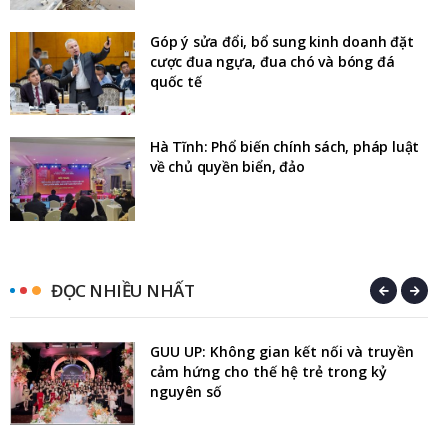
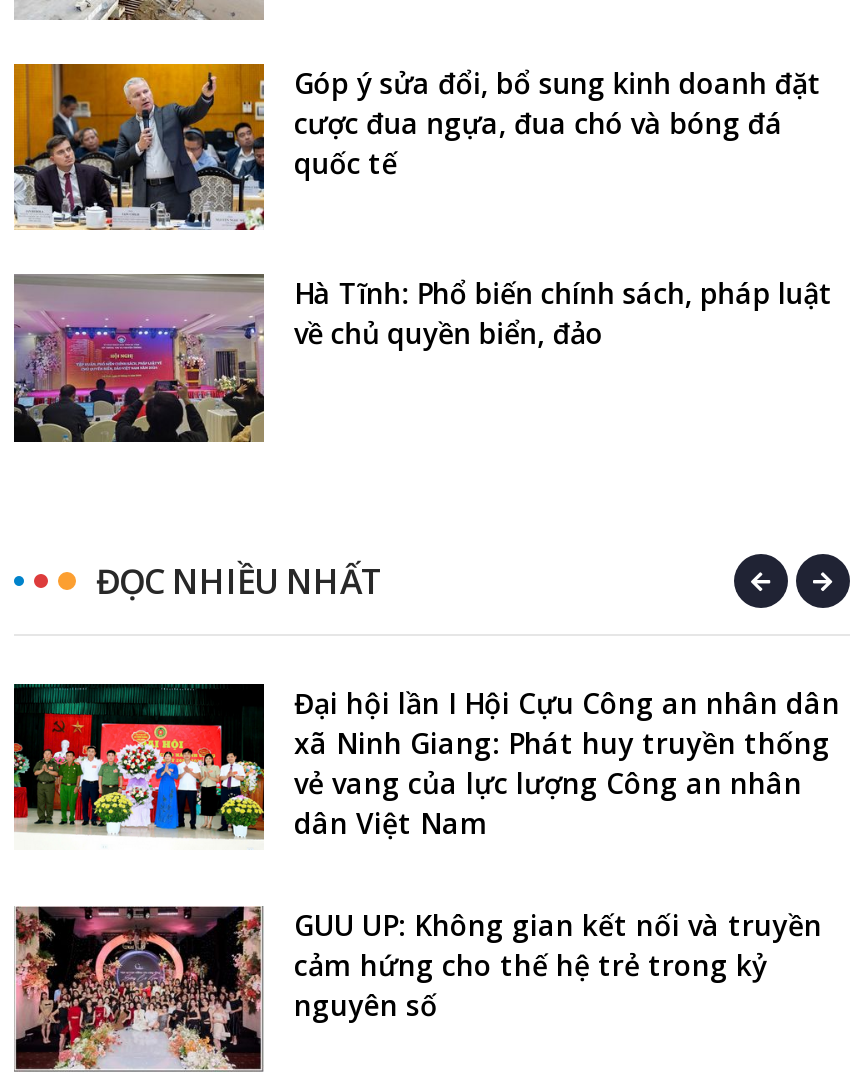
none -> [12,682,840,842] [image] | Đại hội lần I Hội Cựu Công an nhân dân | xã Ninh Giang: Phát huy truyền thống | vẻ vang của lực lượng Công an nhân | dân Việt Nam

